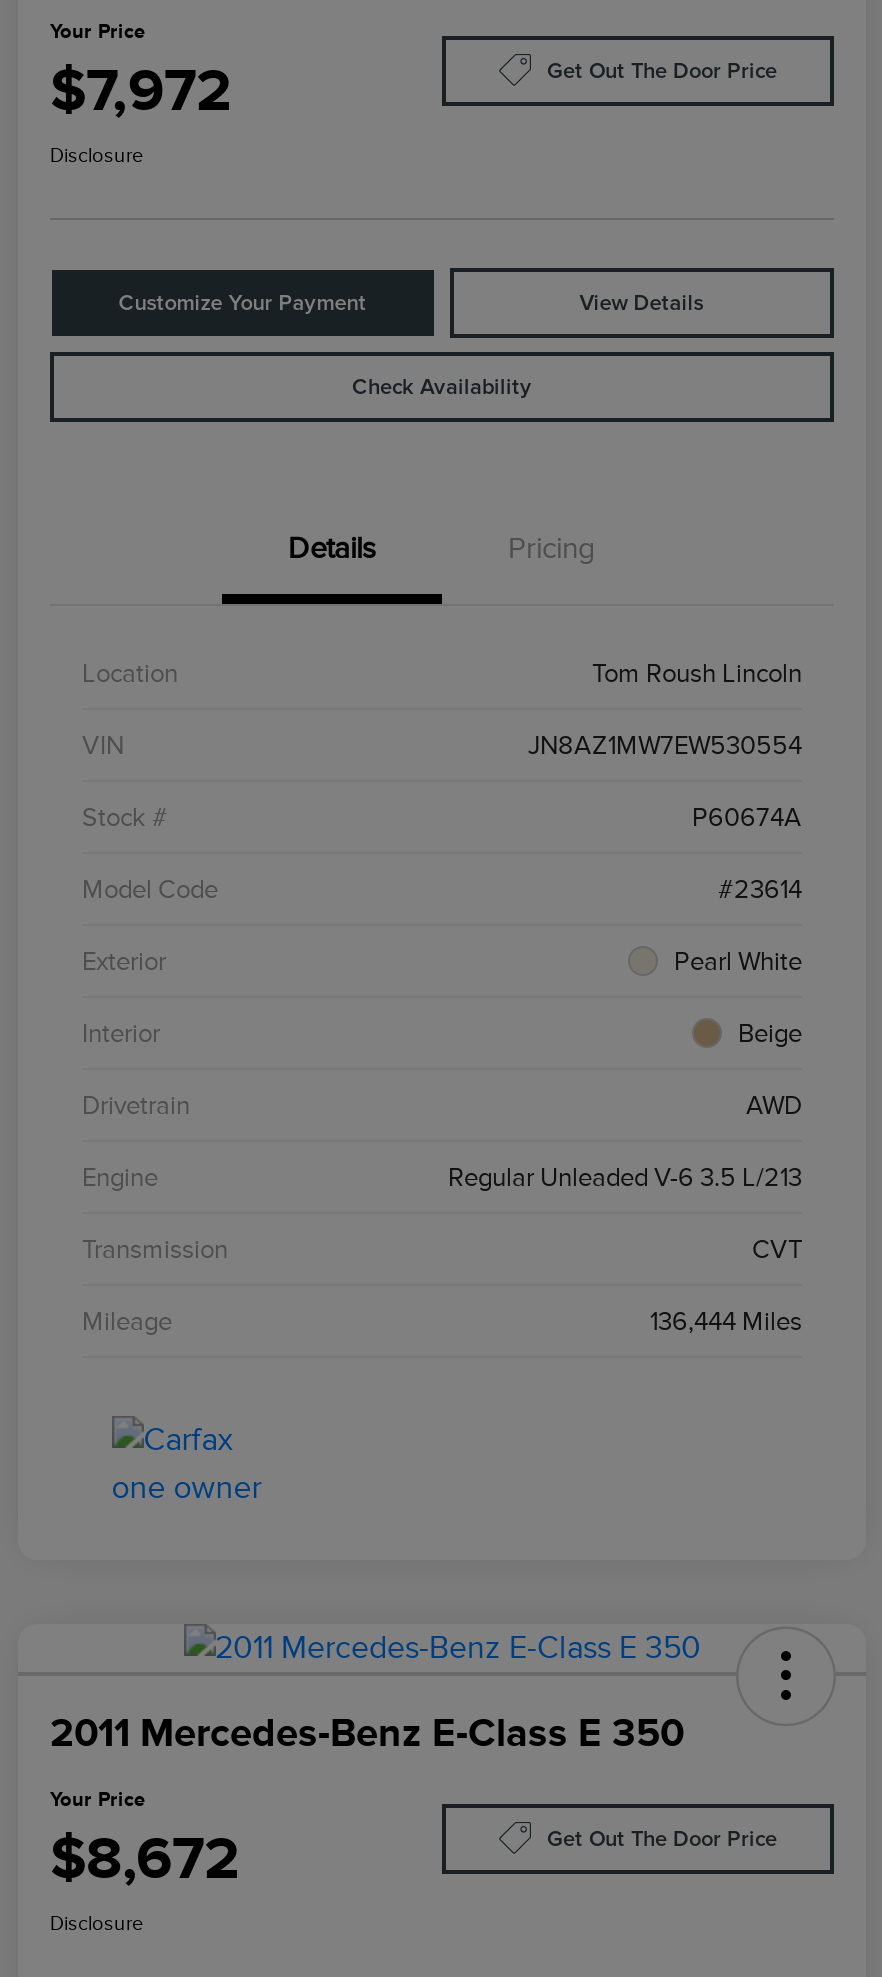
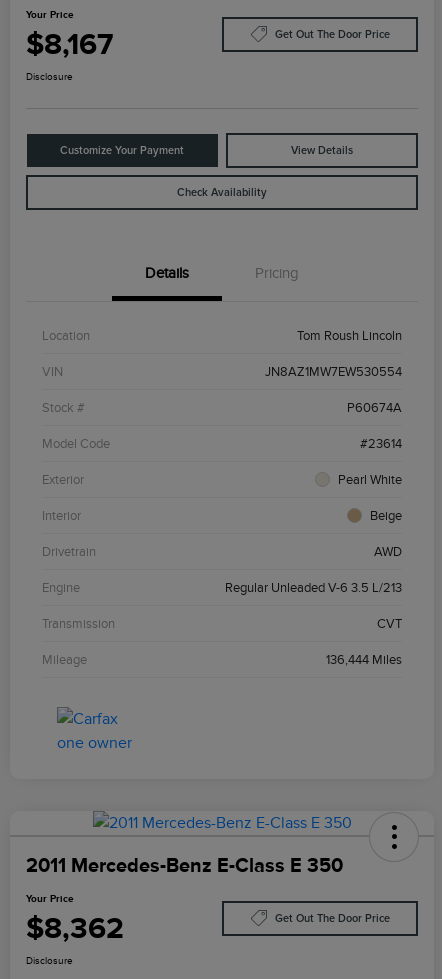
[50,56,232,124] $7,972 -> [26,27,113,61] $8,167
[50,1824,240,1892] $8,672 -> [26,911,124,945] $8,362

